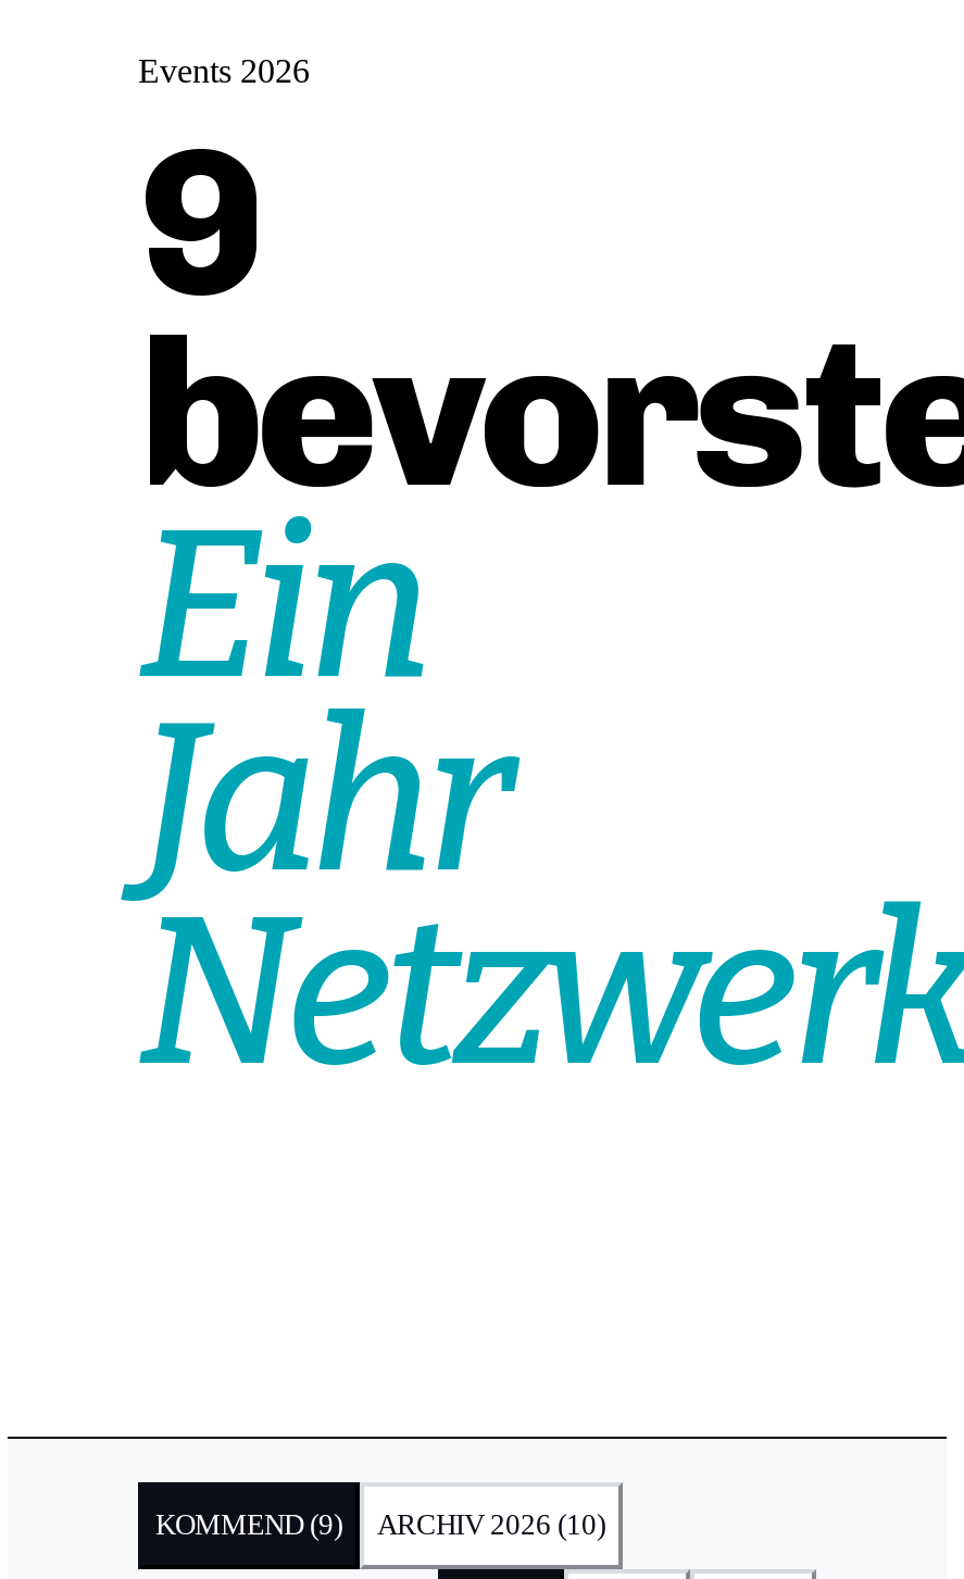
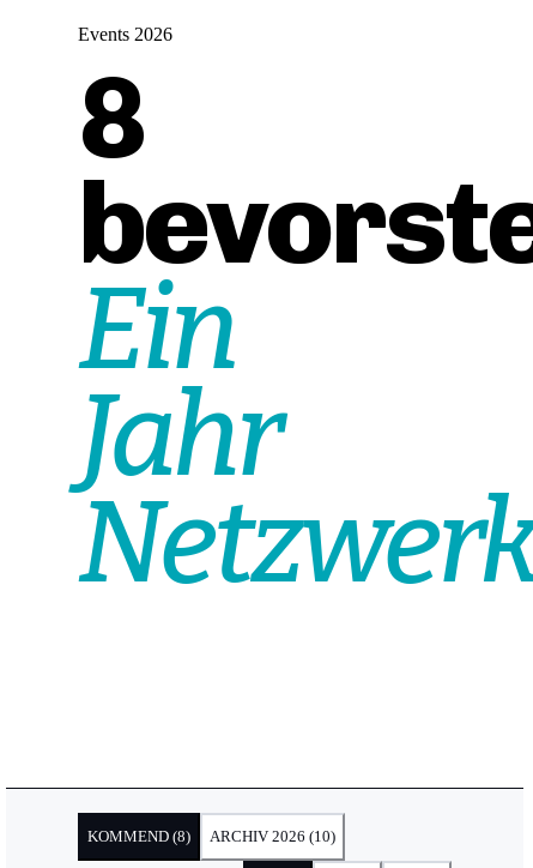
[138,98,258,346] 9 -> [78,49,144,186] 8
[155,1508,605,1540] KOMMEND (9) ARCHIV 2026 (10) -> [87,827,335,845] KOMMEND (8) ARCHIV 2026 (10)

